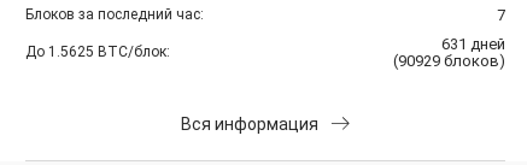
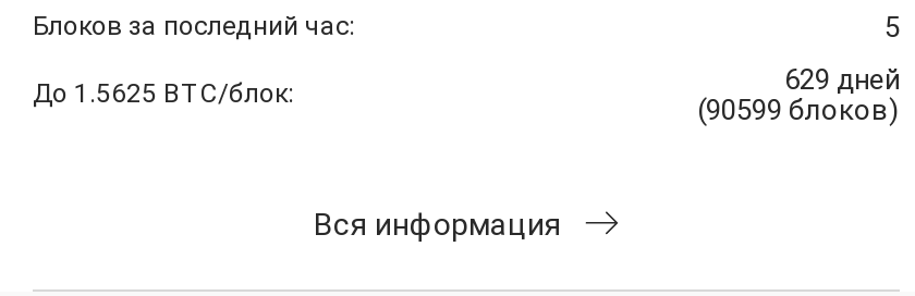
[497,5,505,23] 7 -> [884,10,900,42] 5
[441,34,505,52] 631 дней -> [784,62,900,95] 629 дней
[393,51,505,69] (90929 блоков) -> [697,92,900,125] (90599 блоков)

